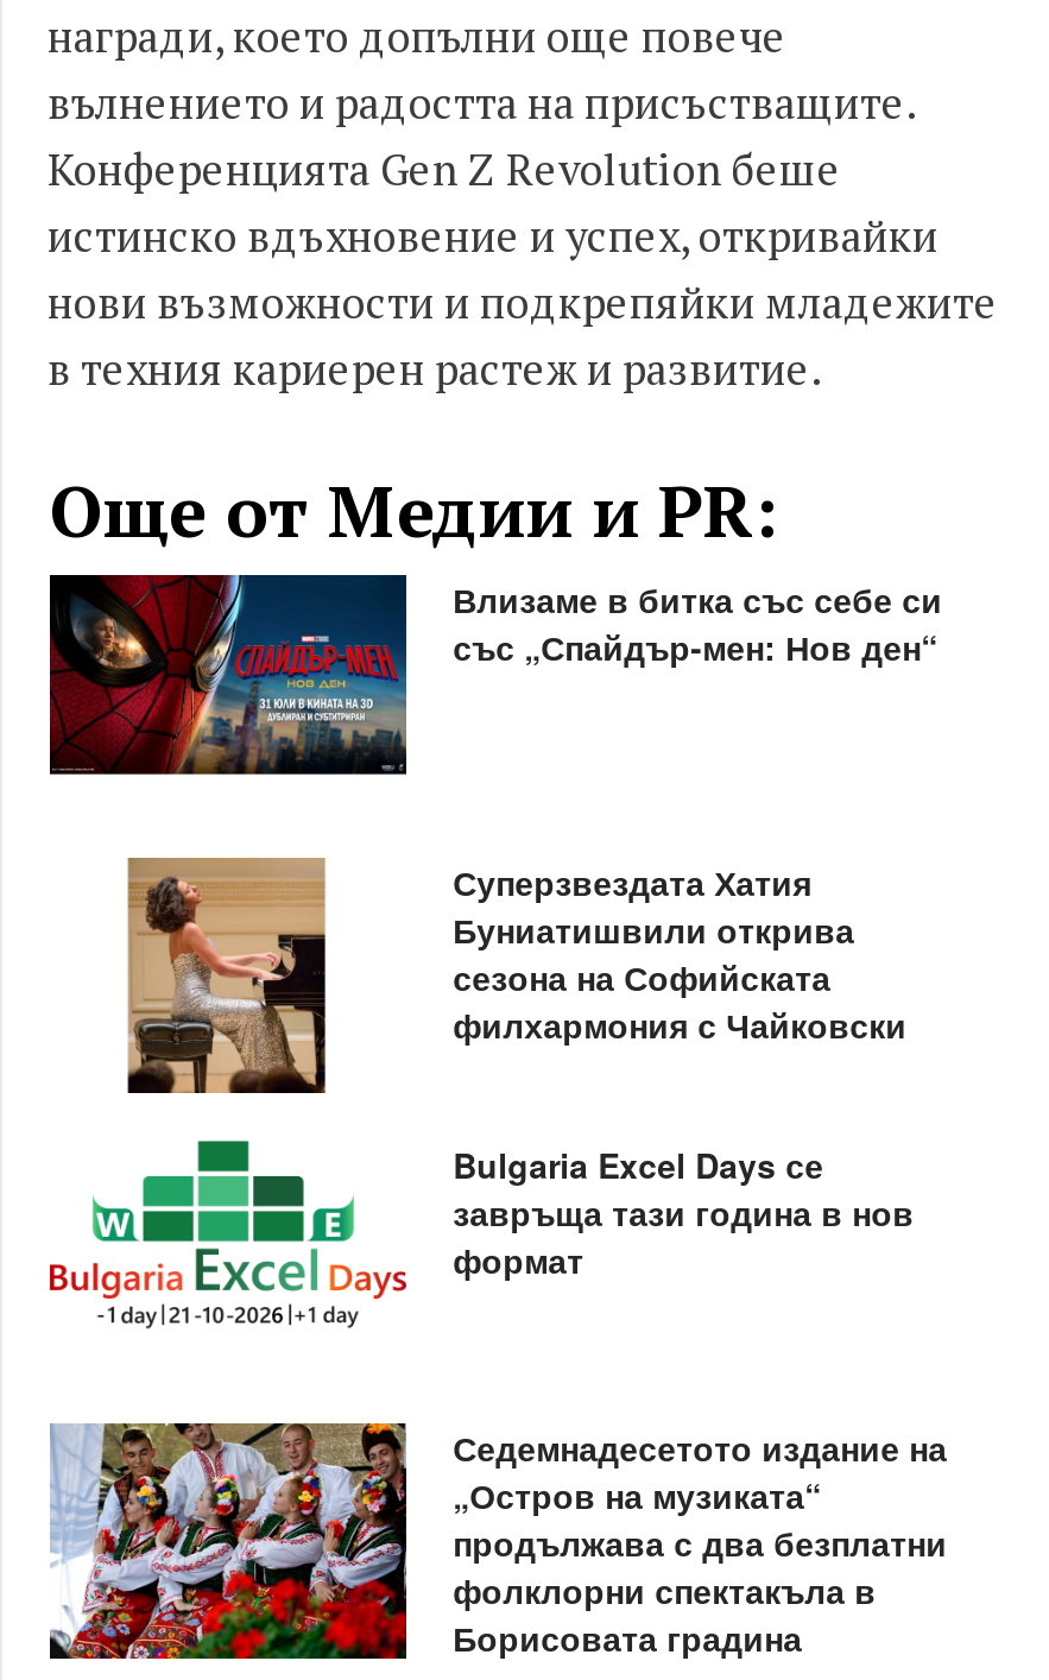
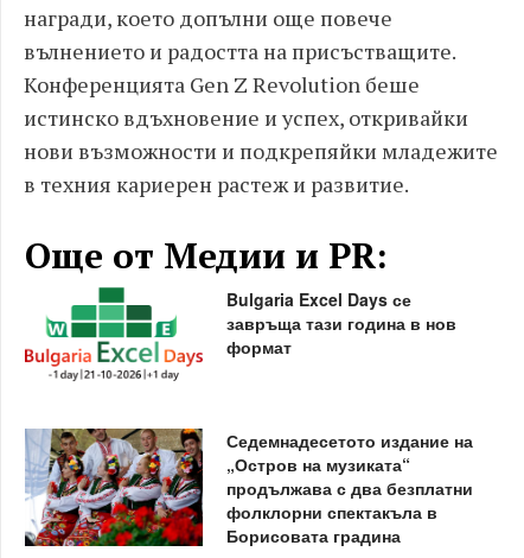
[48,573,942,777] [image] | Влизаме в битка със себе си | със „Спайдър-мен: Нов ден“ -> none
[126,855,328,1095] [image] -> none
[453,857,907,1047] Суперзвездата Хатия | Буниатишвили открива | сезона на Софийската | филхармония с Чайковски -> none

